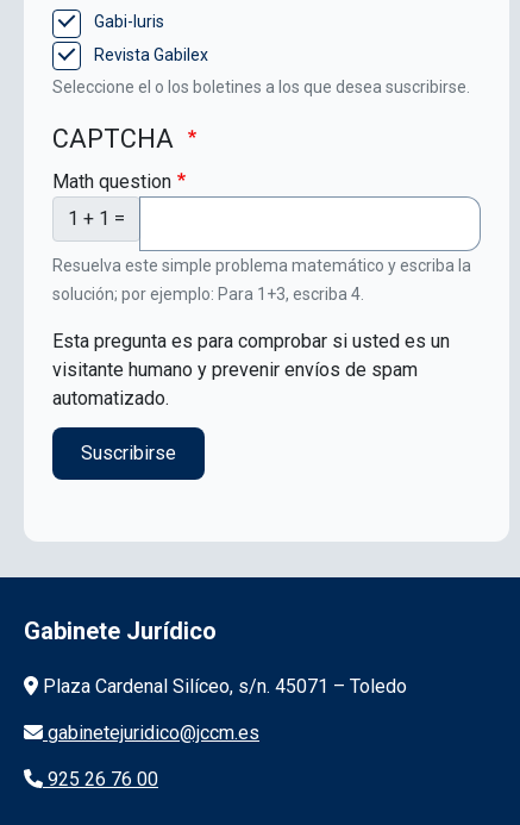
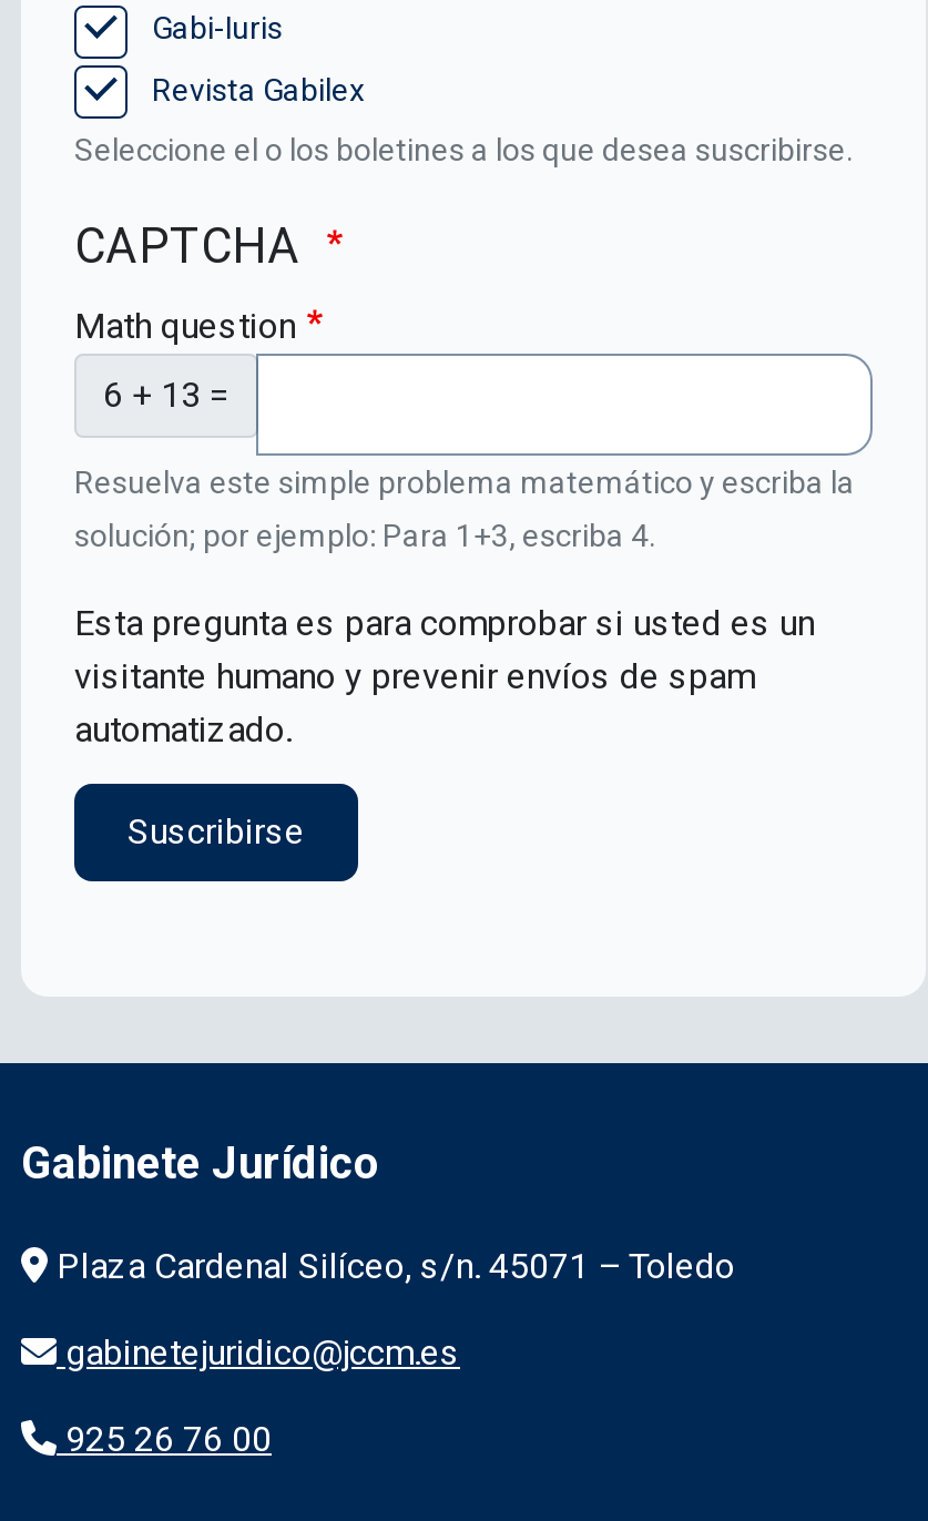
[68,207,125,230] 1 + 1 = -> [103,374,230,416] 6 + 13 =

